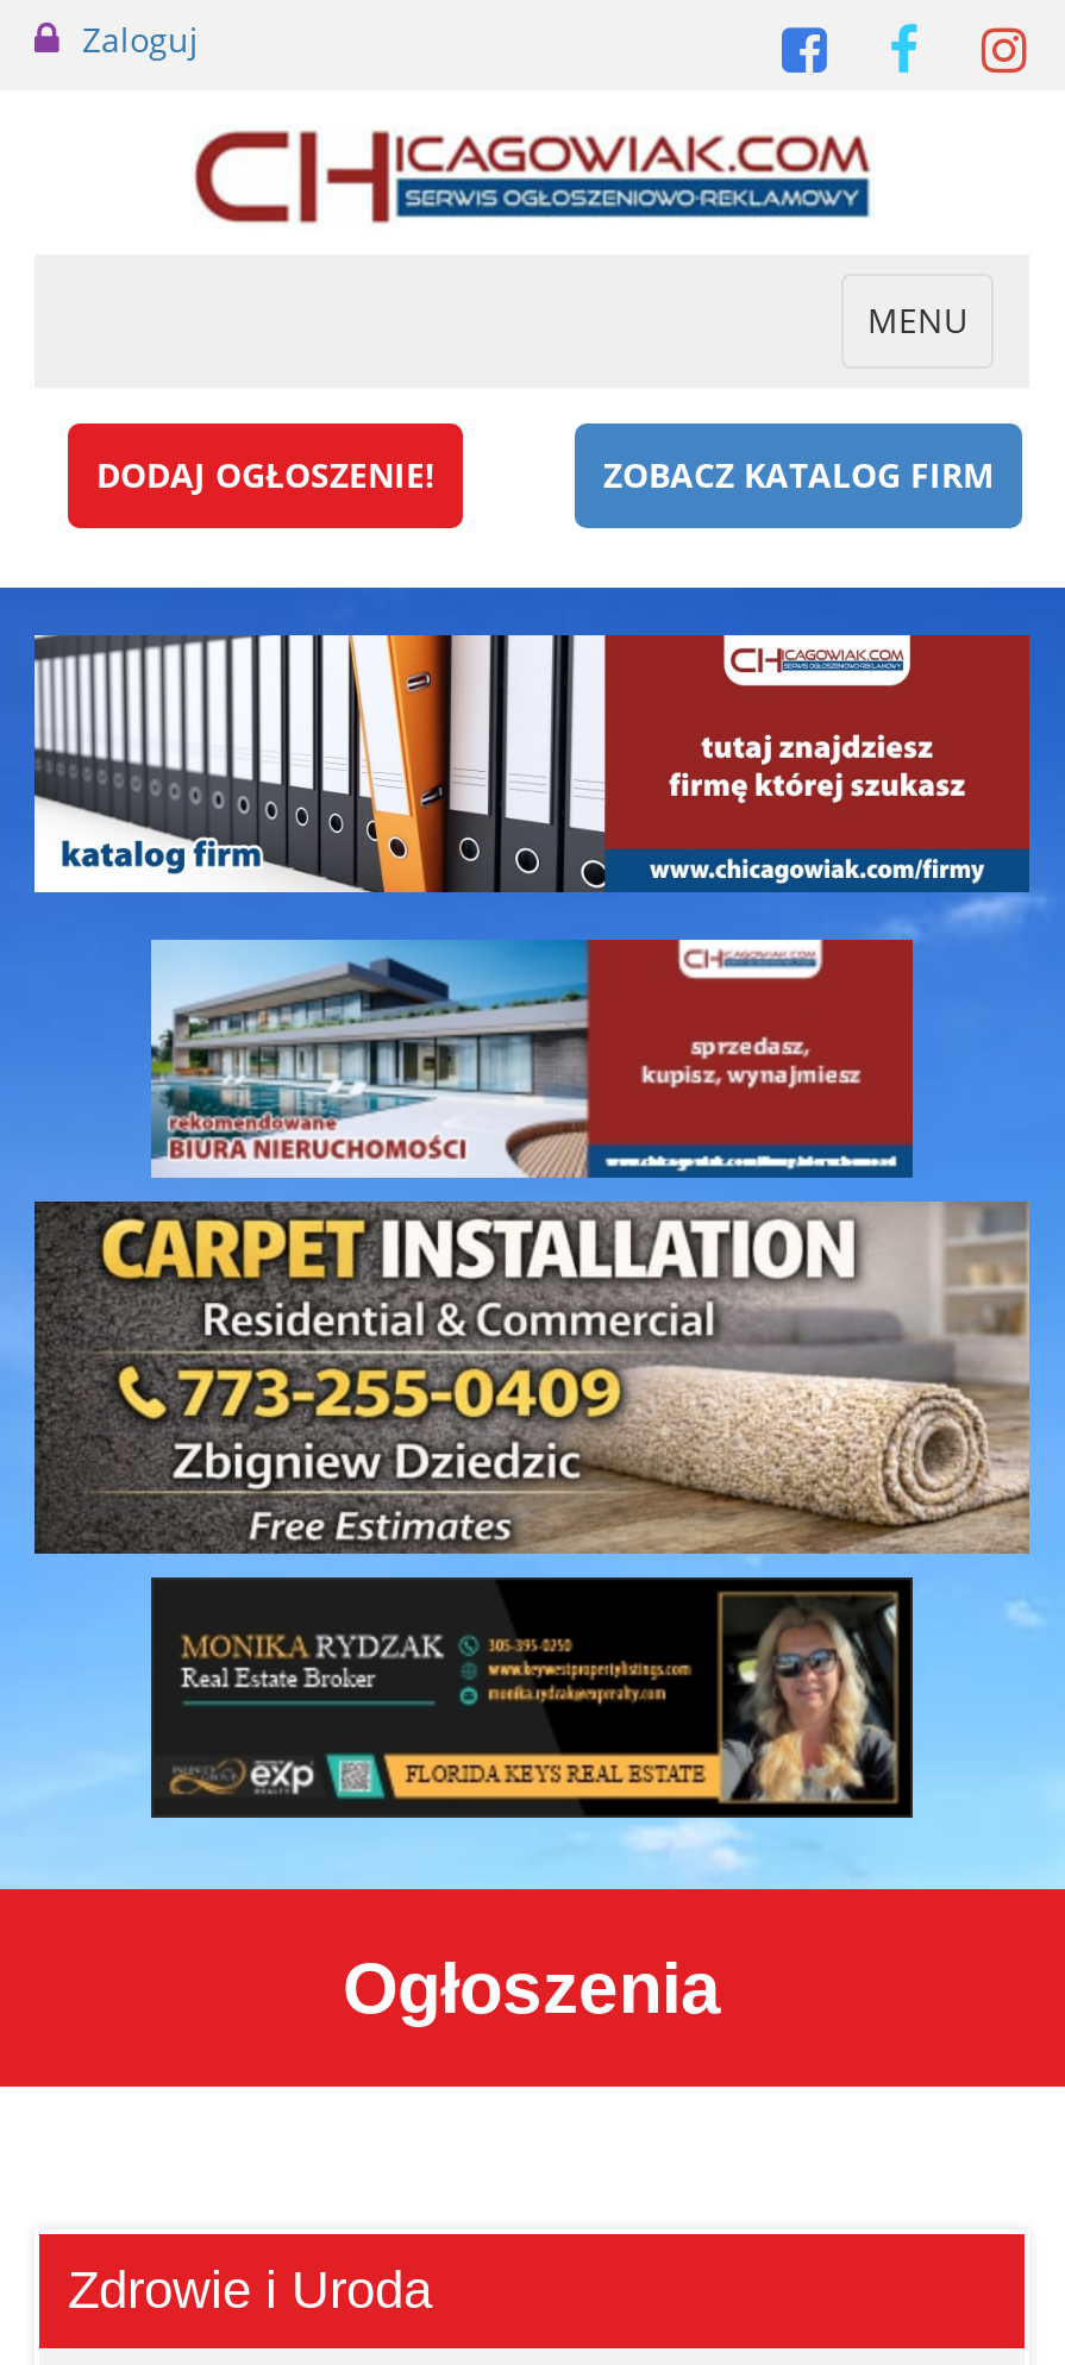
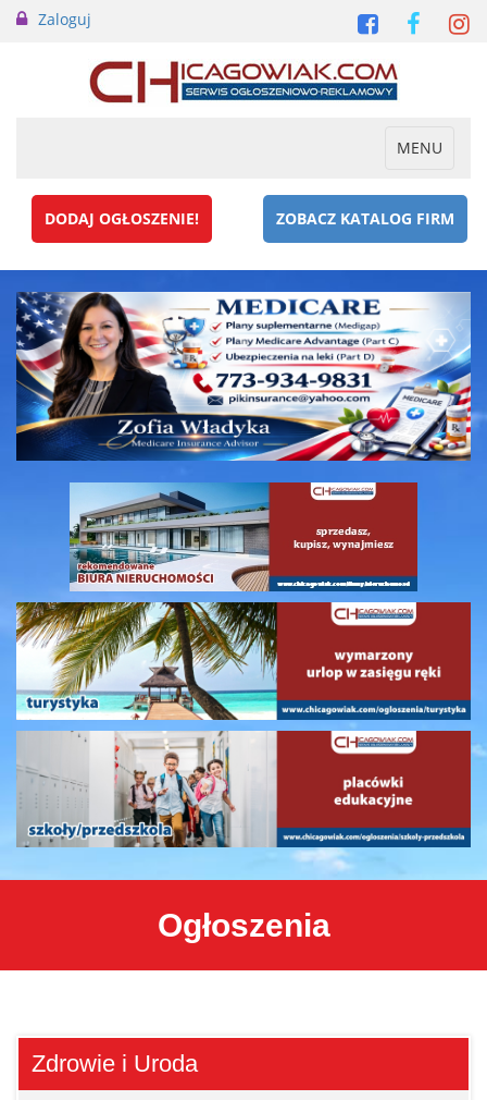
[32,633,1032,1827] [image] -> [15,291,484,848] [image]

